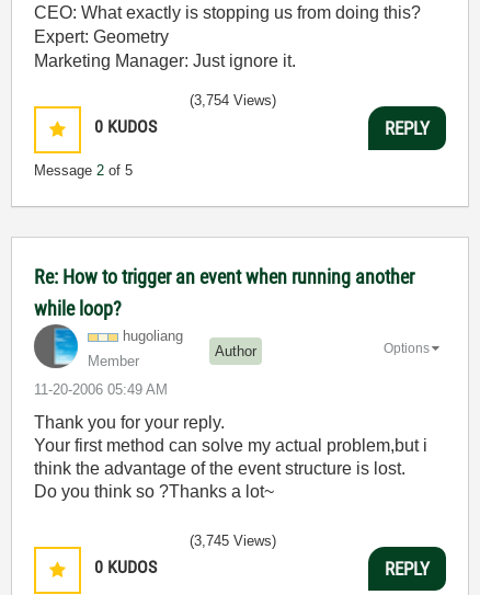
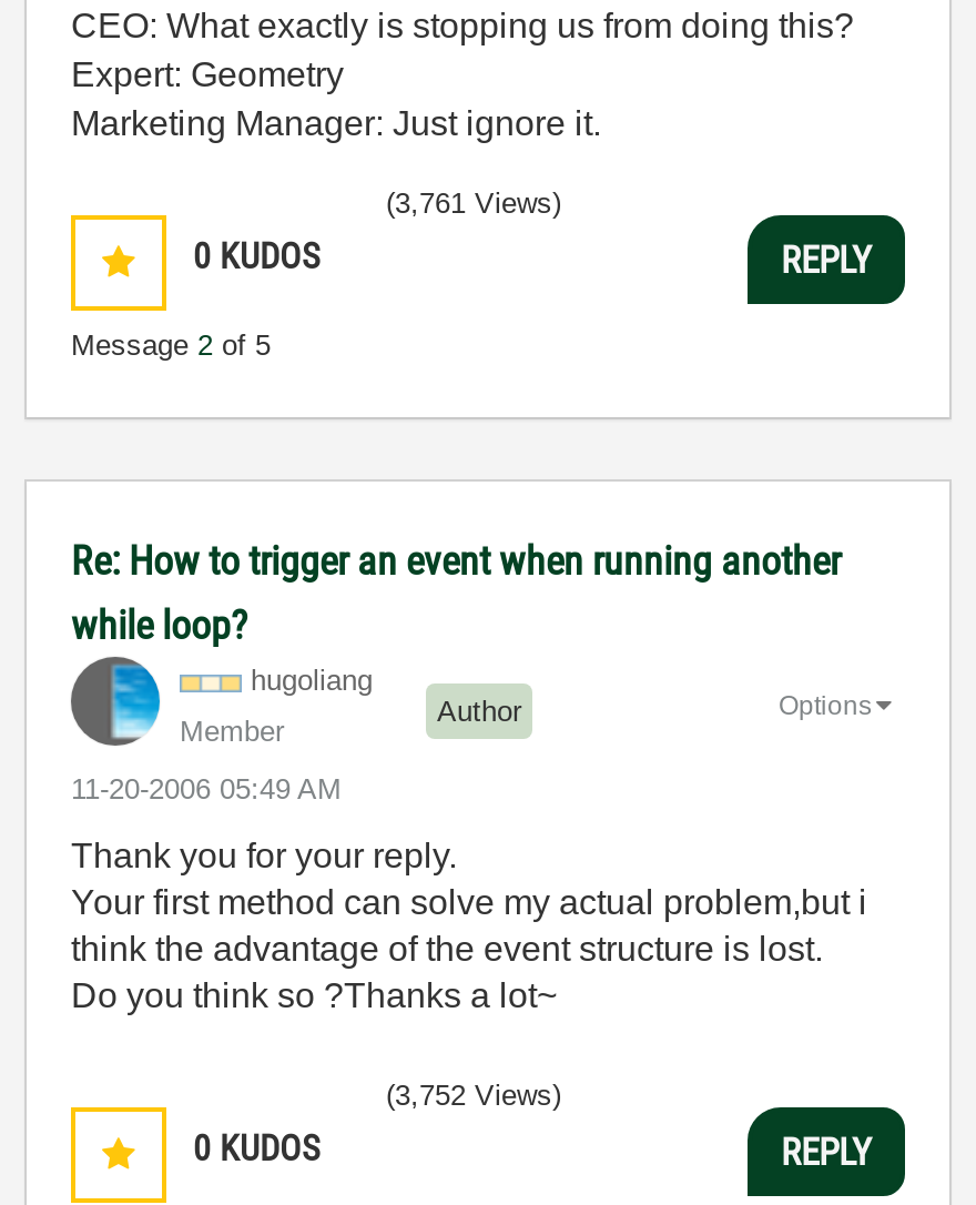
[190,92,276,108] (3,754 Views) -> [386,186,561,220] (3,761 Views)
[190,533,276,549] (3,745 Views) -> [386,1079,561,1112] (3,752 Views)

